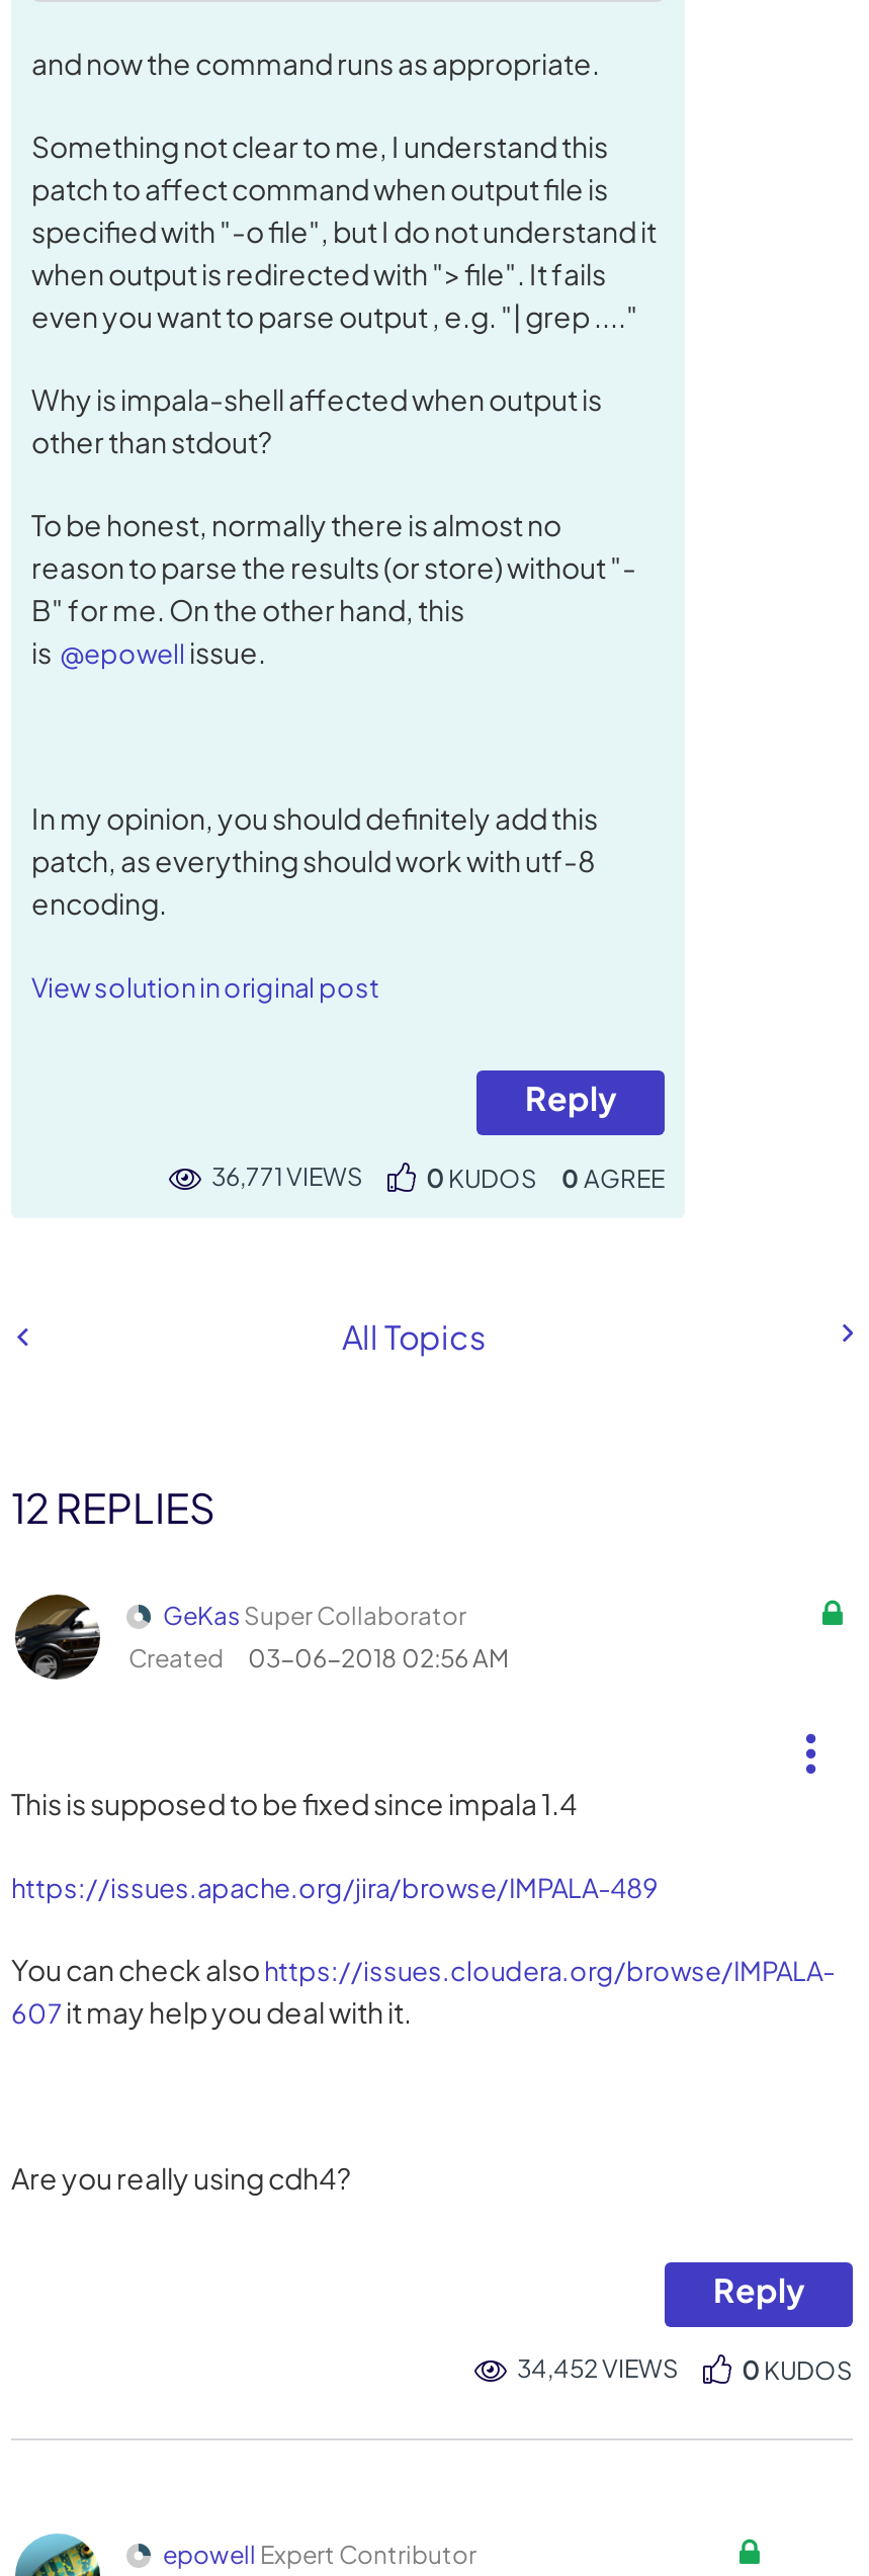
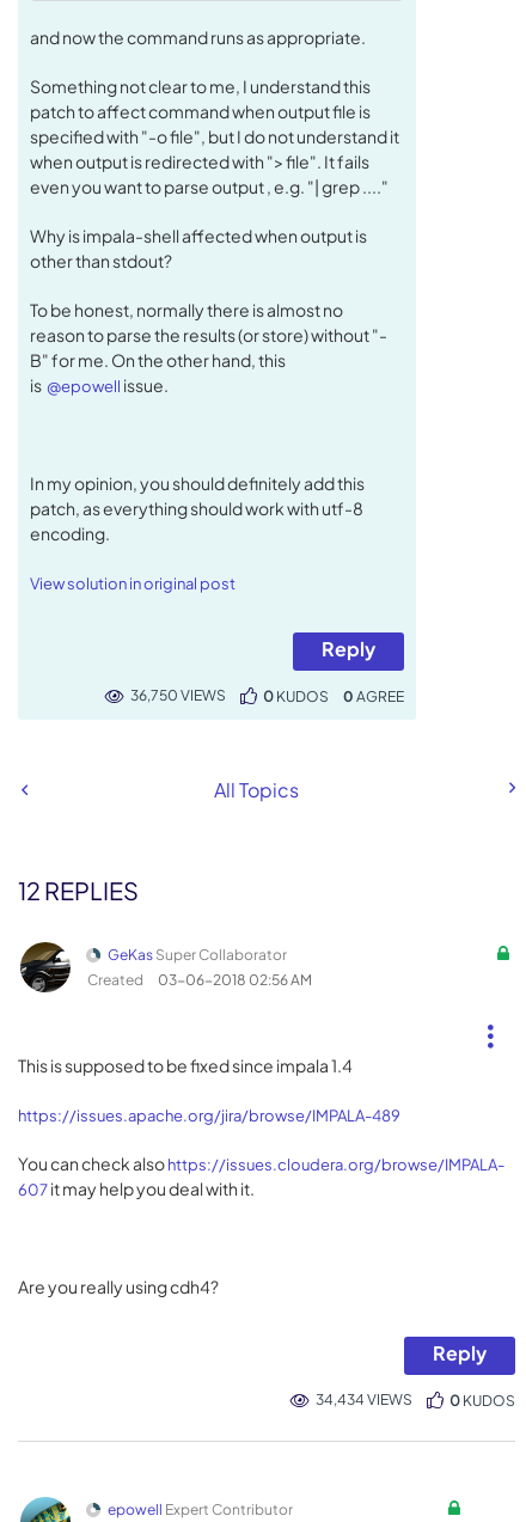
[211,1162,363,1192] 36,771 VIEWS -> [130,687,226,704] 36,750 VIEWS
[517,2354,679,2384] 34,452 VIEWS -> [316,1391,412,1409] 34,434 VIEWS

